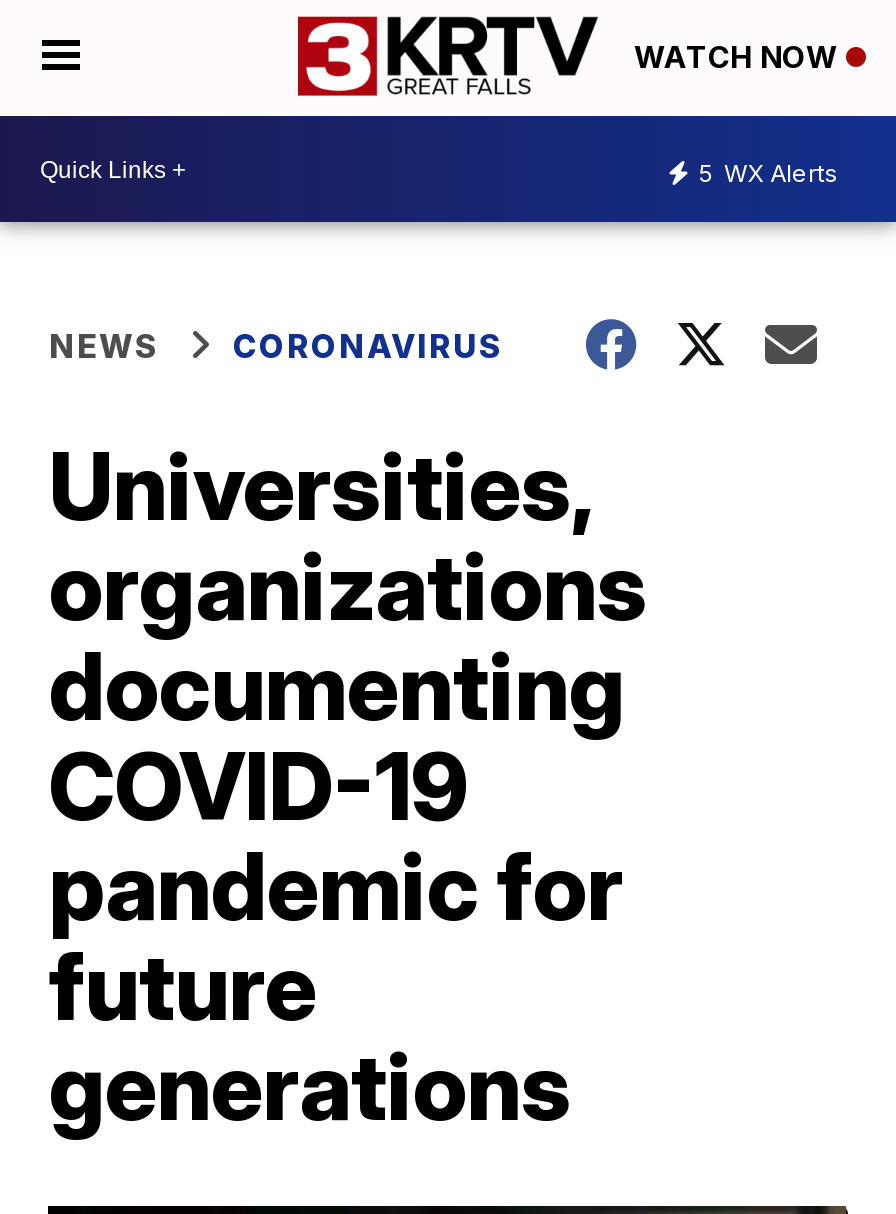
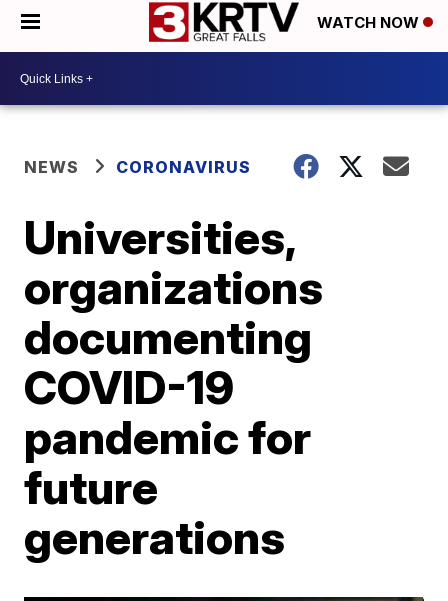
[698,157,838,187] 5 WX Alerts -> none

